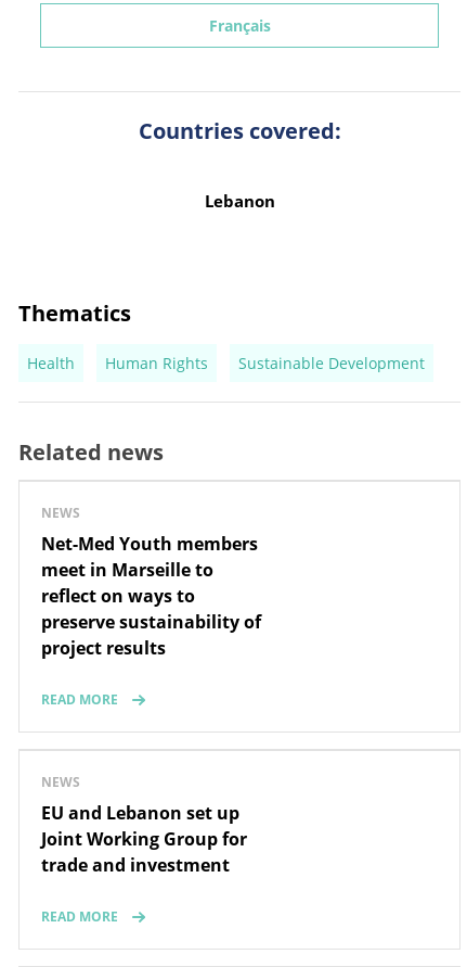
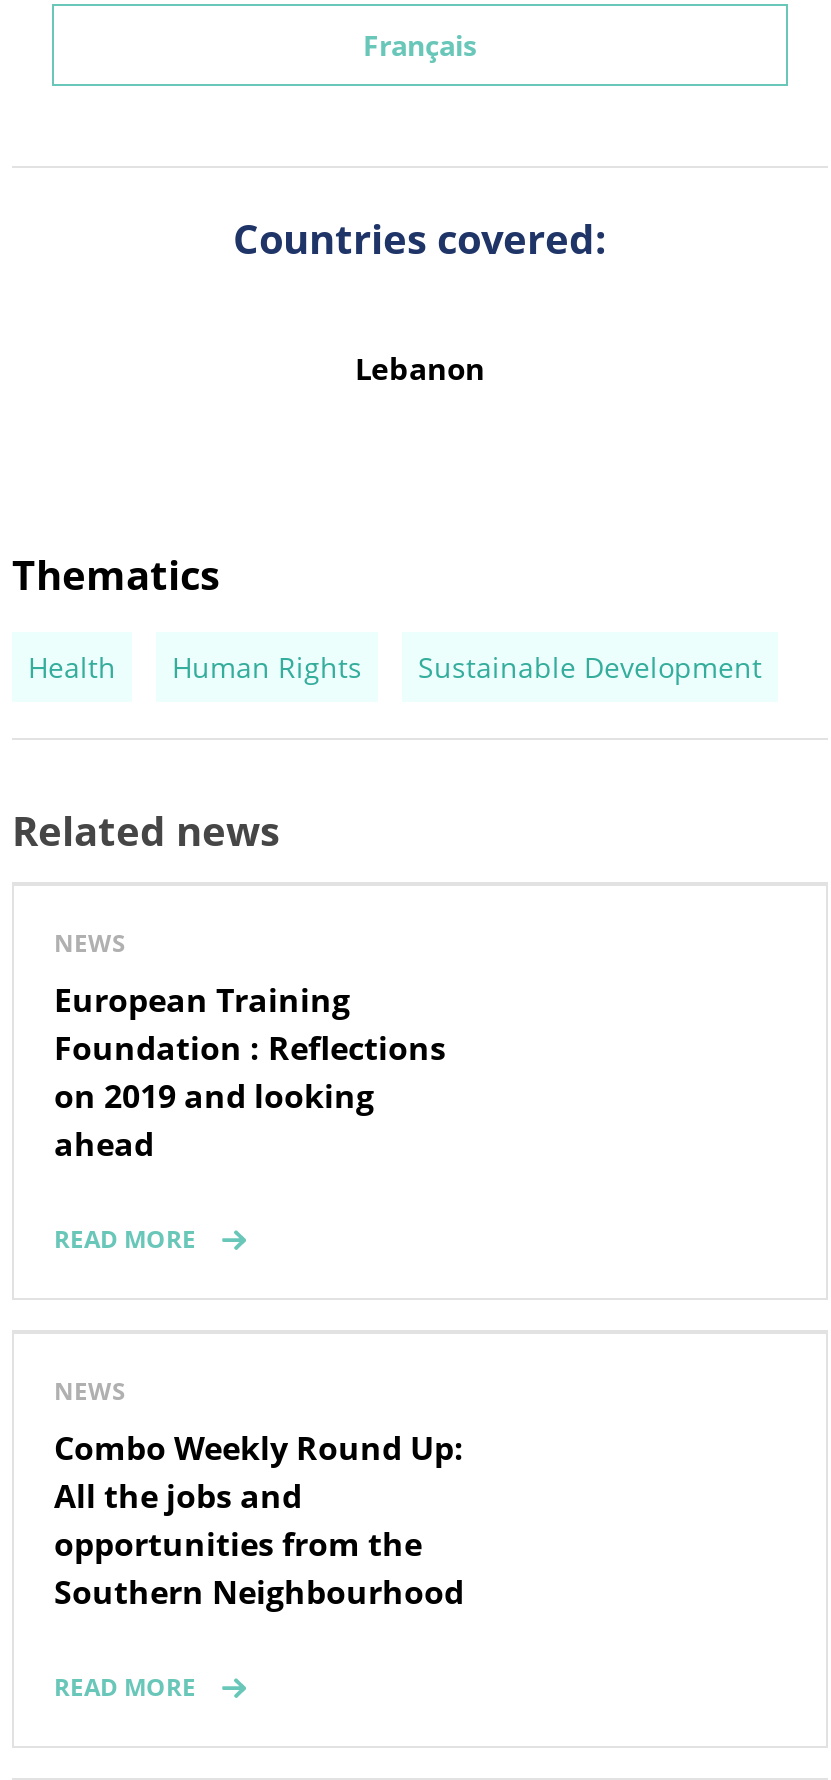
[41,532,261,660] Net-Med Youth members | meet in Marseille to | reflect on ways to | preserve sustainability of | project results -> [54,979,446,1167] European Training | Foundation : Reflections | on 2019 and looking | ahead
moved [41,691,118,792] -> [54,1223,196,1409]: READ MORE | NEWS
[41,801,247,877] EU and Lebanon set up | Joint Working Group for | trade and investment -> [54,1427,464,1615] Combo Weekly Round Up: | All the jobs and | opportunities from the | Southern Neighbourhood

